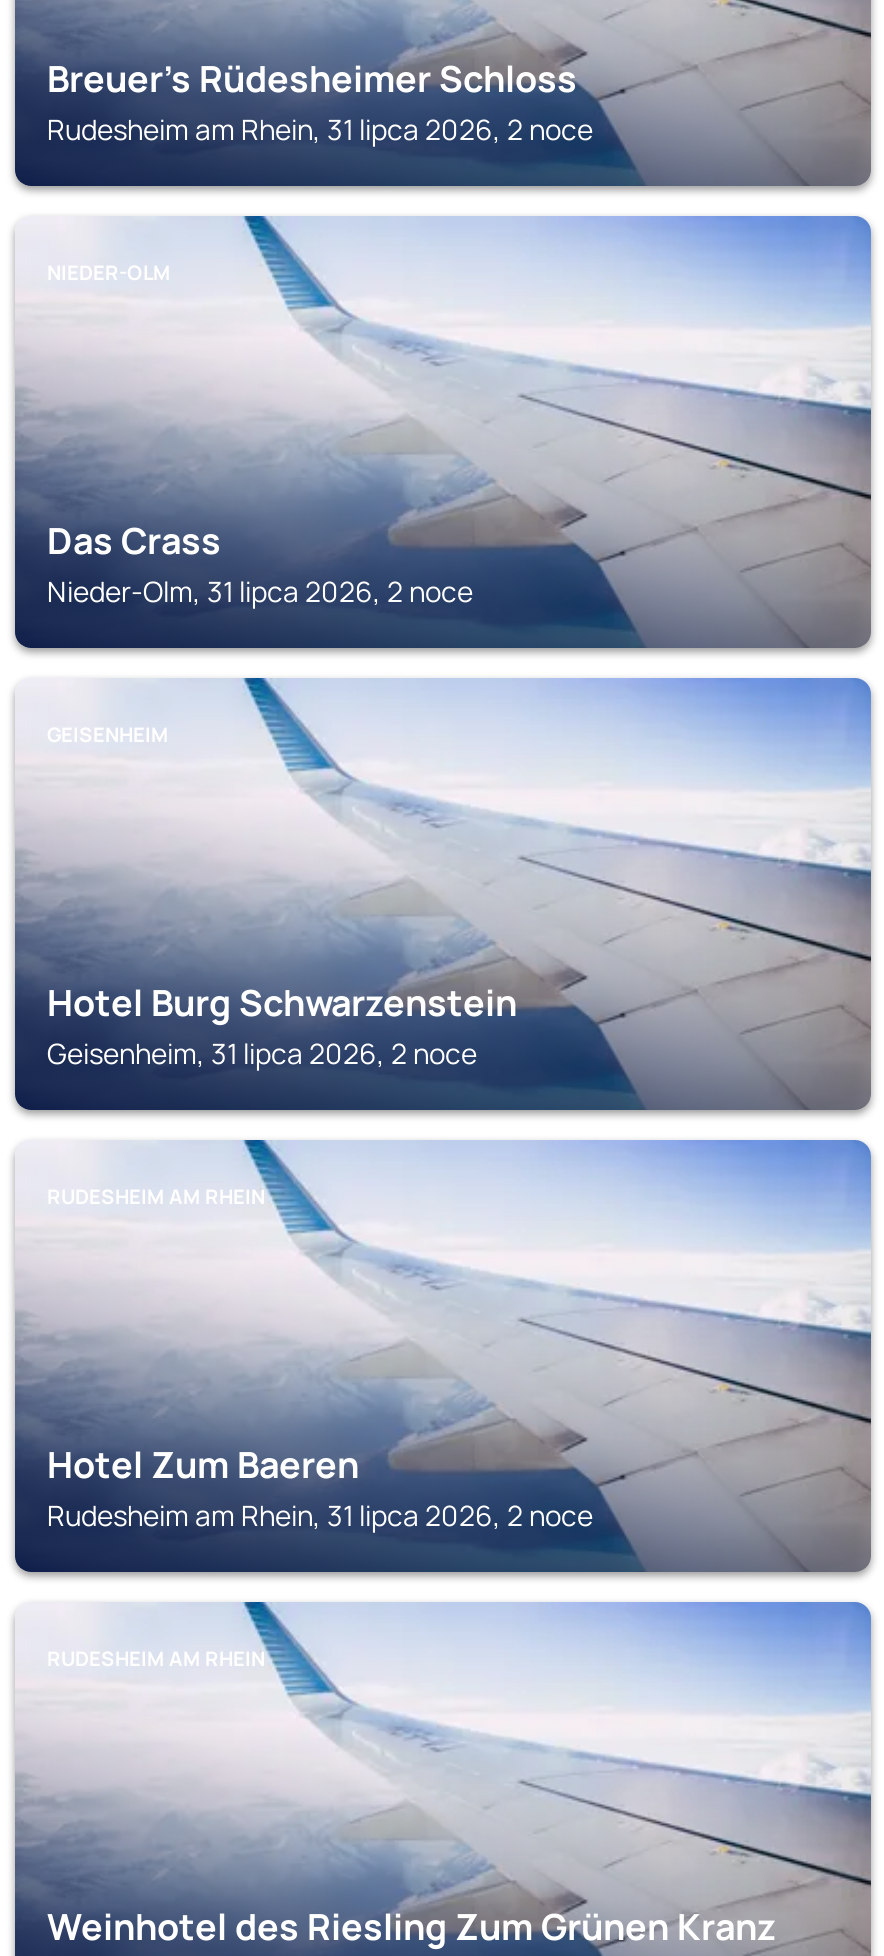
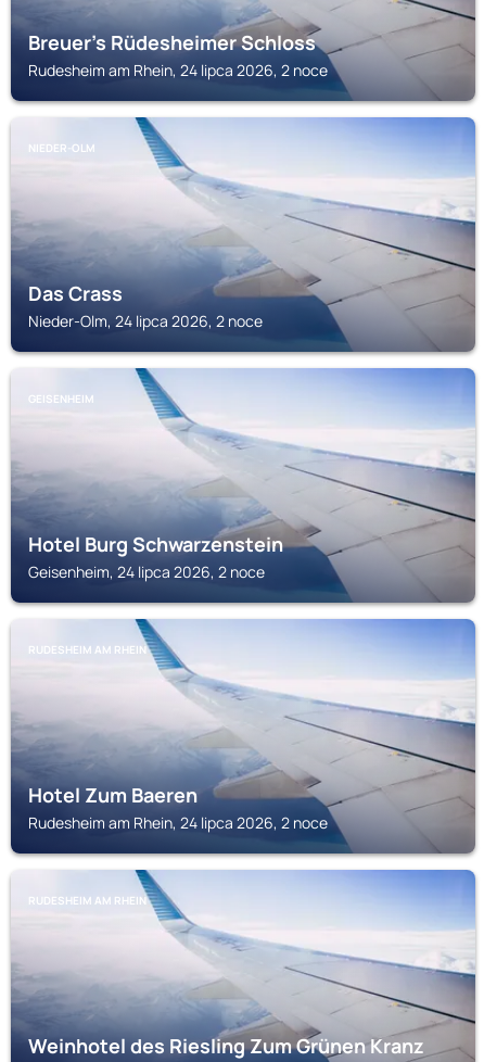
[47,110,593,148] Rudesheim am Rhein, 31 lipca 2026, 2 noce -> [28,60,328,80] Rudesheim am Rhein, 24 lipca 2026, 2 noce
[47,572,473,610] Nieder-Olm, 31 lipca 2026, 2 noce -> [28,311,263,331] Nieder-Olm, 24 lipca 2026, 2 noce
[47,1034,477,1072] Geisenheim, 31 lipca 2026, 2 noce -> [28,561,265,582] Geisenheim, 24 lipca 2026, 2 noce
[47,1496,593,1534] Rudesheim am Rhein, 31 lipca 2026, 2 noce -> [28,812,328,833] Rudesheim am Rhein, 24 lipca 2026, 2 noce

